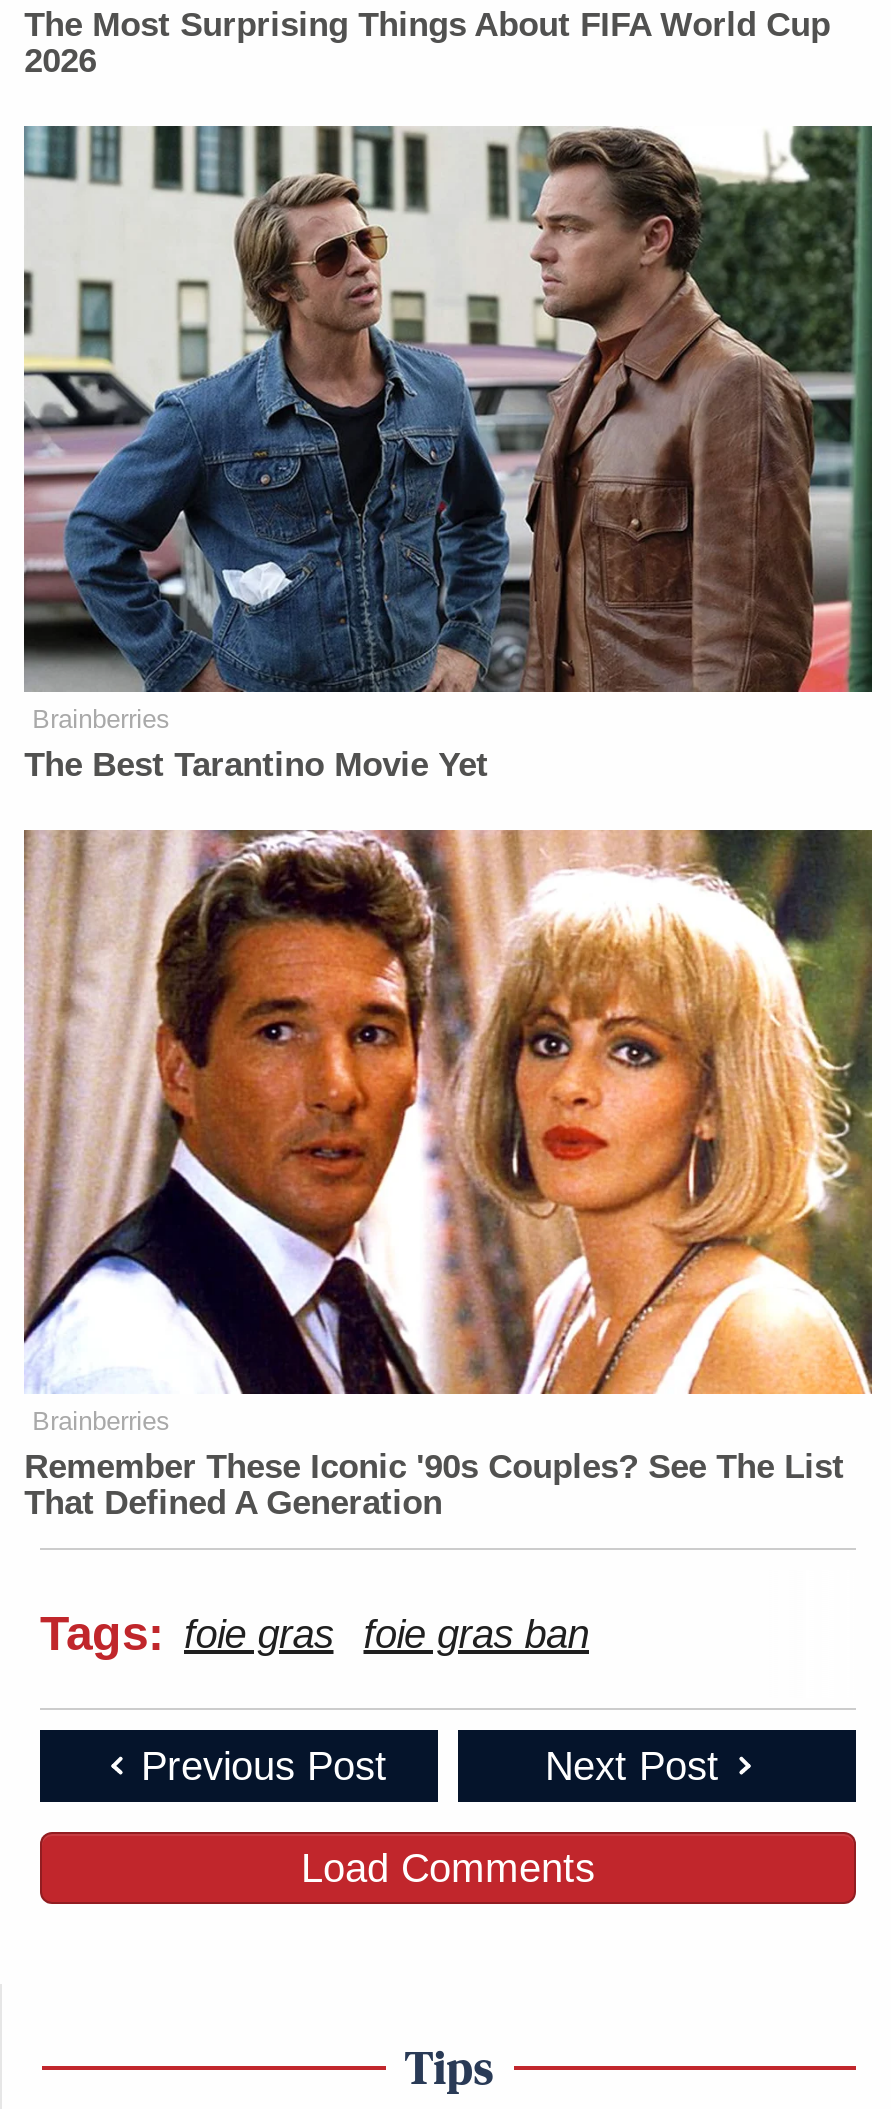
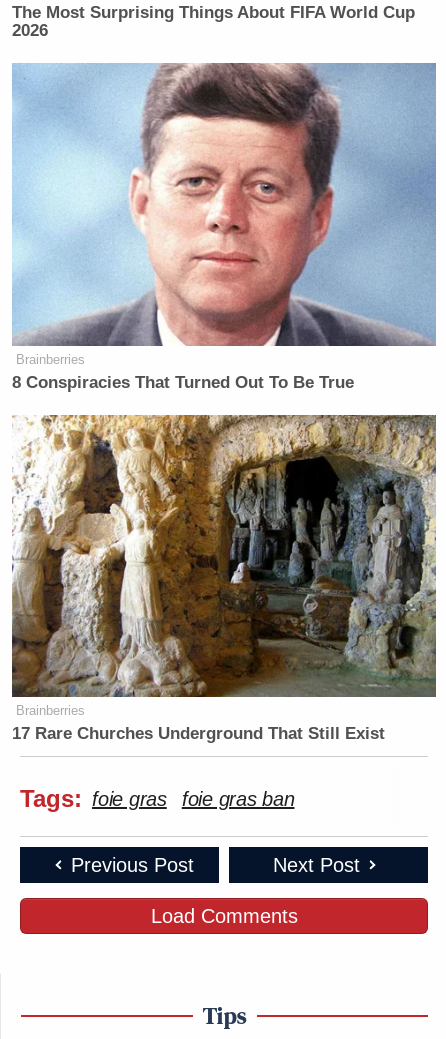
[22,124,874,783] [image] | The Best Tarantino Movie Yet -> [12,62,436,391] [image] | 8 Conspiracies That Turned Out To Be True
[22,828,872,1522] [image] | Remember These Iconic '90s Couples? See The List | That Defined A Generation -> [11,414,436,743] [image] | 17 Rare Churches Underground That Still Exist

